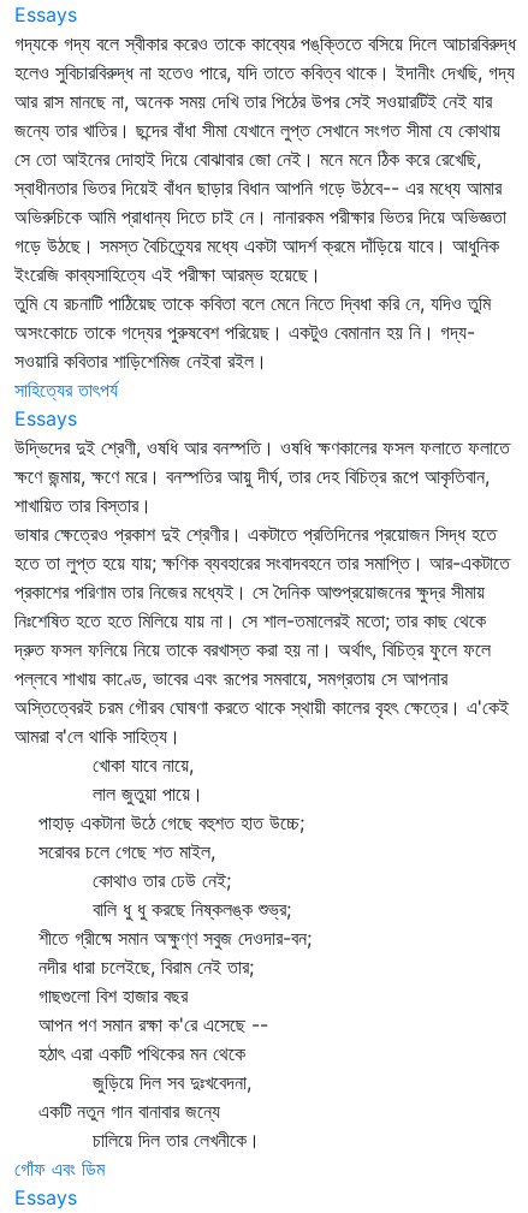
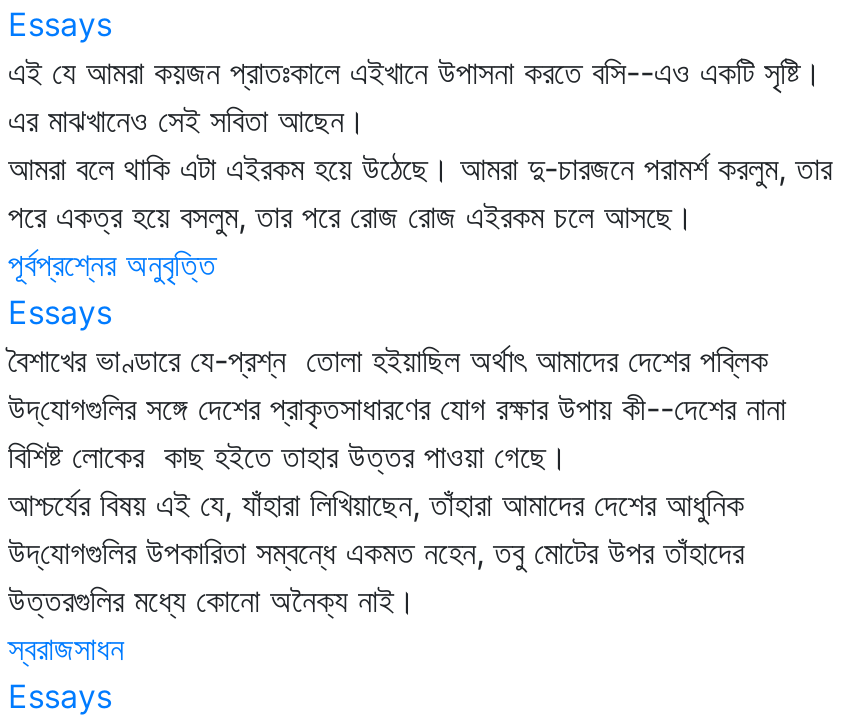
[14,31,516,402] গদ্যকে গদ্য বলে স্বীকার করেও তাকে কাব্যের পঙ্‌ক্তিতে বসিয়ে দিলে আচারবিরুদ্ধ | হলেও সুবিচারবিরুদ্ধ না হতেও পারে, যদি তাতে কবিত্ব থাকে। ইদানীং দেখছি, গদ্য | আর রাস মানছে না, অনেক সময় দেখি তার পিঠের উপর সেই সওয়ারটিই নেই যার | জন্যে তার খাতির। ছন্দের বাঁধা সীমা যেখানে লুপ্ত সেখানে সংগত সীমা যে কোথায় | সে তো আইনের দোহাই দিয়ে বোঝাবার জো নেই। মনে মনে ঠিক করে রেখেছি, | স্বাধীনতার ভিতর দিয়েই বাঁধন ছাড়ার বিধান আপনি গড়ে উঠবে-- এর মধ্যে আমার | অভিরুচিকে আমি প্রাধান্য দিতে চাই নে। নানারকম পরীক্ষার ভিতর দিয়ে অভিজ্ঞতা | গড়ে উঠছে। সমস্ত বৈচিত্র্যের মধ্যে একটা আদর্শ ক্রমে দাঁড়িয়ে যাবে। আধুনিক | ইংরেজি কাব্যসাহিত্যে এই পরীক্ষা আরম্ভ হয়েছে। | তুমি যে রচনাটি পাঠিয়েছ তাকে কবিতা বলে মেনে নিতে দ্বিধা করি নে, যদিও তুমি | অসংকোচে তাকে গদ্যের পুরুষবেশ পরিয়েছ। একটুও বেমানান হয় নি। গদ্য- | সওয়ারি কবিতার শাড়িশেমিজ নেইবা রইল। | সাহিত্যের তাৎপর্য -> [8,52,832,284] এই যে আমরা কয়জন প্রাতঃকালে এইখানে উপাসনা করতে বসি--এও একটি সৃষ্টি। | এর মাঝখানেও সেই সবিতা আছেন। | আমরা বলে থাকি এটা এইরকম হয়ে উঠেছে। আমরা দু-চারজনে পরামর্শ করলুম, তার | পরে একত্র হয়ে বসলুম, তার পরে রোজ রোজ এইরকম চলে আসছে। | পূর্বপ্রশ্নের অনুবৃত্তি
[14,435,510,1181] উদ্ভিদের দুই শ্রেণী, ওষধি আর বনস্পতি। ওষধি ক্ষণকালের ফসল ফলাতে ফলাতে | ক্ষণে জন্মায়, ক্ষণে মরে। বনস্পতির আয়ু দীর্ঘ, তার দেহ বিচিত্র রূপে আকৃতিবান, | শাখায়িত তার বিস্তার। | ভাষার ক্ষেত্রেও প্রকাশ দুই শ্রেণীর। একটাতে প্রতিদিনের প্রয়োজন সিদ্ধ হতে | হতে তা লুপ্ত হয়ে যায়; ক্ষণিক ব্যবহারের সংবাদবহনে তার সমাপ্তি। আর-একটাতে | প্রকাশের পরিণাম তার নিজের মধ্যেই। সে দৈনিক আশুপ্রয়োজনের ক্ষুদ্র সীমায় | নিঃশেষিত হতে হতে মিলিয়ে যায় না। সে শাল-তমালেরই মতো; তার কাছ থেকে | দ্রুত ফসল ফলিয়ে নিয়ে তাকে বরখাস্ত করা হয় না। অর্থাৎ, বিচিত্র ফুলে ফলে | পল্লবে শাখায় কাণ্ডে, ভাবের এবং রূপের সমবায়ে, সমগ্রতায় সে আপনার | অস্তিত্বেরই চরম গৌরব ঘোষণা করতে থাকে স্থায়ী কালের বৃহৎ ক্ষেত্রে। এ'কেই | আমরা ব'লে থাকি সাহিত্য। | খোকা যাবে নায়ে, | লাল জুতুয়া পায়ে। | পাহাড় একটানা উঠে গেছে বহুশত হাত উচ্চে; | সরোবর চলে গেছে শত মাইল, | কোথাও তার ঢেউ নেই; | বালি ধু ধু করছে নিষ্কলঙ্ক শুভ্র; | শীতে গ্রীষ্মে সমান অক্ষুণ্ণ সবুজ দেওদার-বন; | নদীর ধারা চলেইছে, বিরাম নেই তার; | গাছগুলো বিশ হাজার বছর | আপন পণ সমান রক্ষা ক'রে এসেছে -- | হঠাৎ এরা একটি পথিকের মন থেকে | জুড়িয়ে দিল সব দুঃখবেদনা, | একটি নতুন গান বানাবার জন্যে | চালিয়ে দিল তার লেখনীকে। | গোঁফ এবং ডিম -> [8,340,786,668] বৈশাখের ভাণ্ডারে যে-প্রশ্ন তোলা হইয়াছিল অর্থাৎ আমাদের দেশের পব্লিক | উদ্‌যোগগুলির সঙ্গে দেশের প্রাকৃতসাধারণের যোগ রক্ষার উপায় কী--দেশের নানা | বিশিষ্ট লোকের কাছ হইতে তাহার উত্তর পাওয়া গেছে। | আশ্চর্যের বিষয় এই যে, যাঁহারা লিখিয়াছেন, তাঁহারা আমাদের দেশের আধুনিক | উদ্‌যোগগুলির উপকারিতা সম্বন্ধে একমত নহেন, তবু মোটের উপর তাঁহাদের | উত্তরগুলির মধ্যে কোনো অনৈক্য নাই। | স্বরাজসাধন

